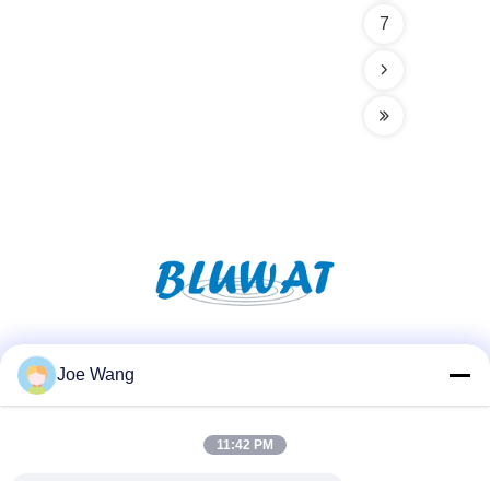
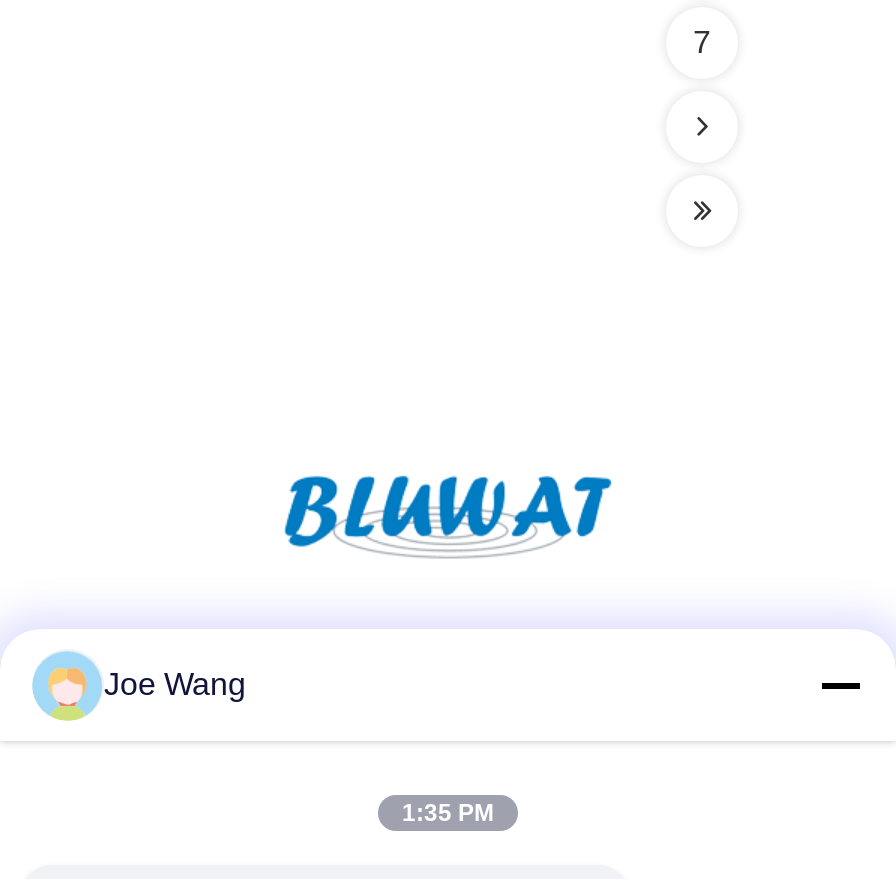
[217,437,273,453] 11:42 PM -> [402,799,494,827] 1:35 PM

